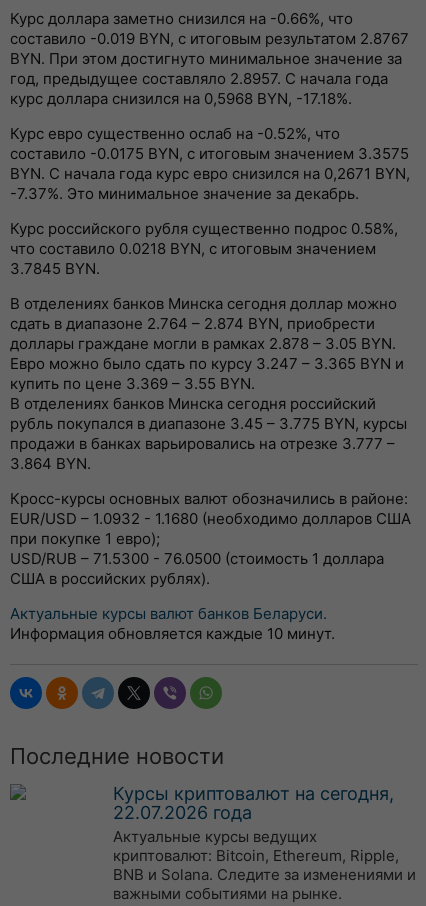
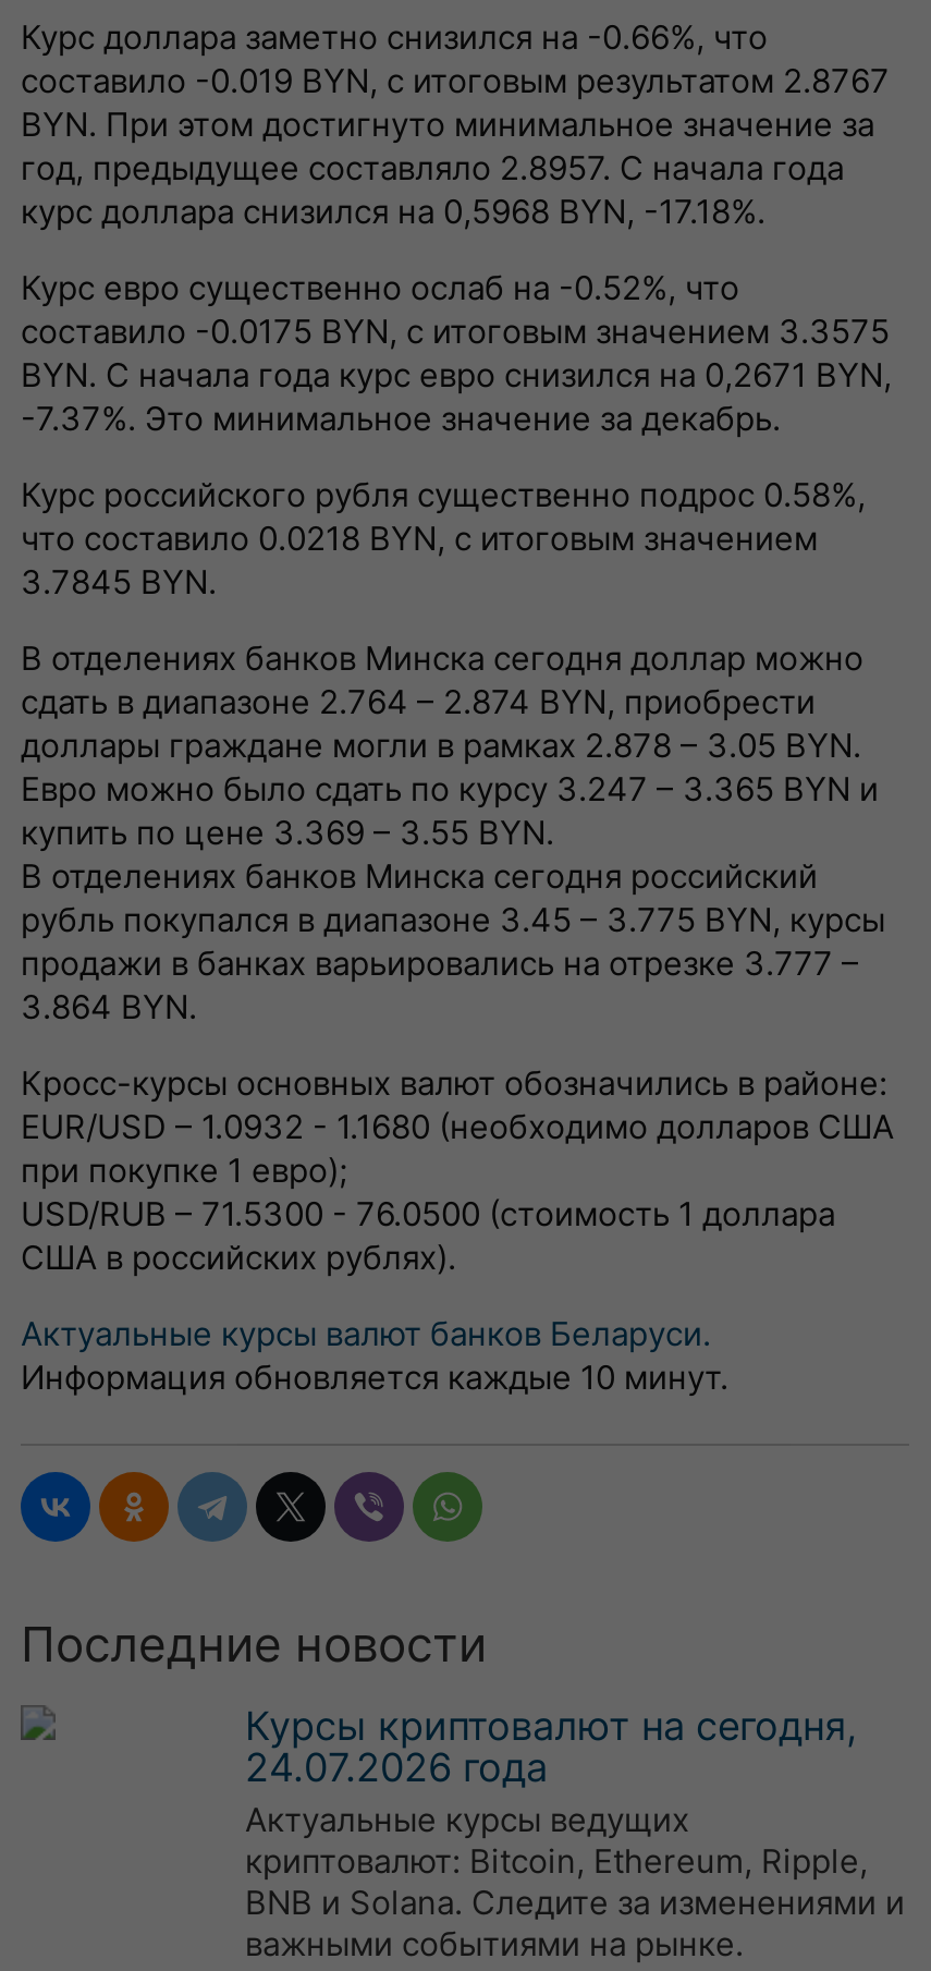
[113,802,252,823] 22.07.2026 года -> [245,1744,548,1790] 24.07.2026 года

